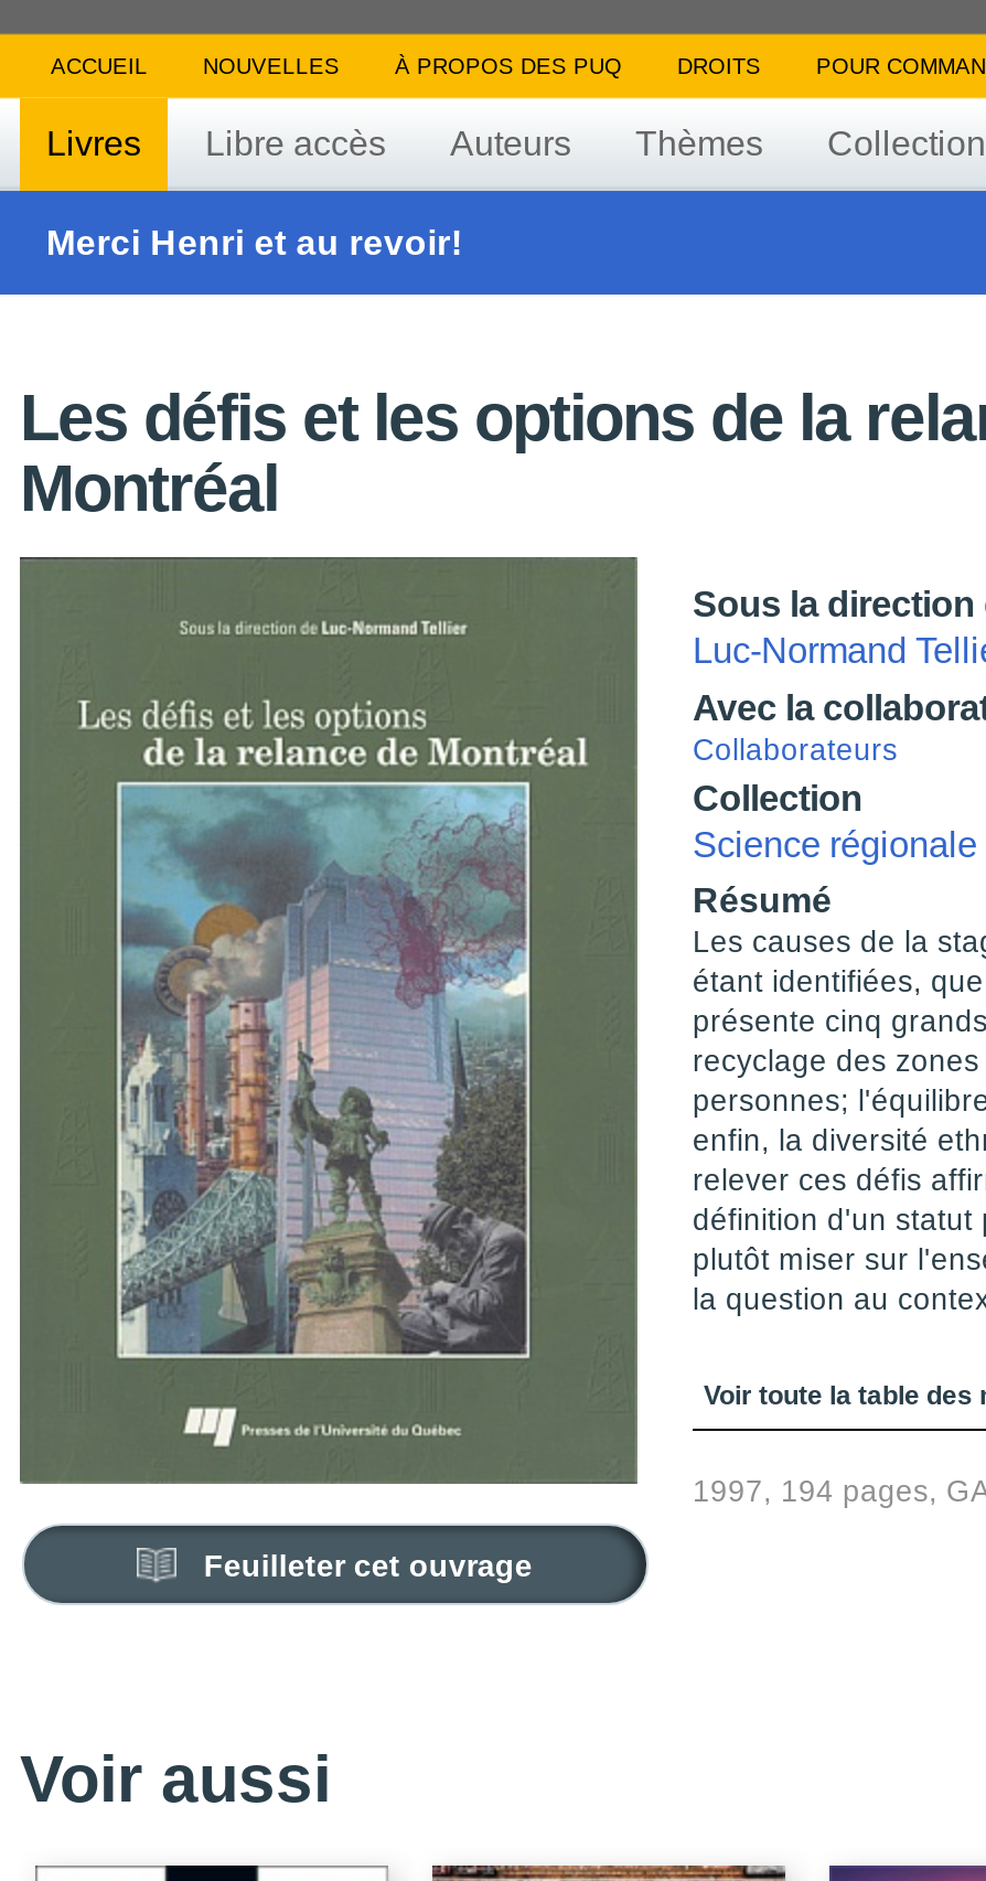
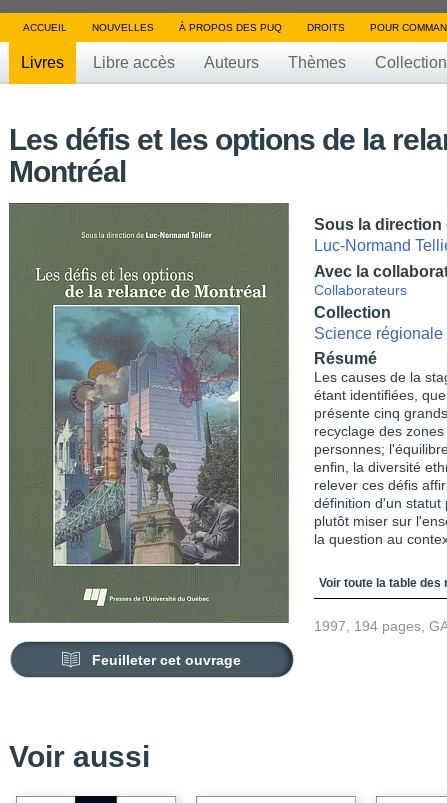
[46,224,463,261] Merci Henri et au revoir! -> none

